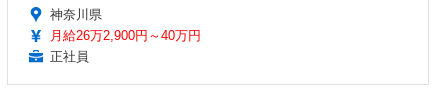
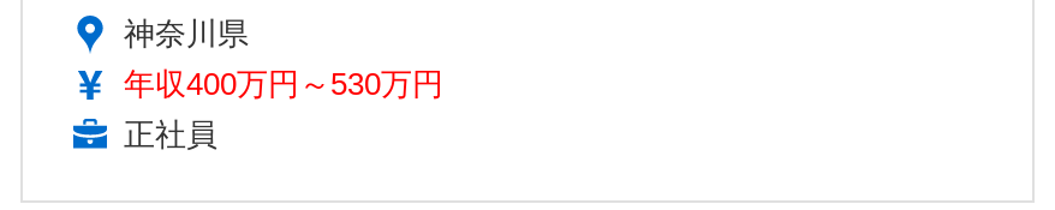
[50,28,201,43] 月給26万2,900円～40万円 -> [124,67,443,103] 年収400万円～530万円

